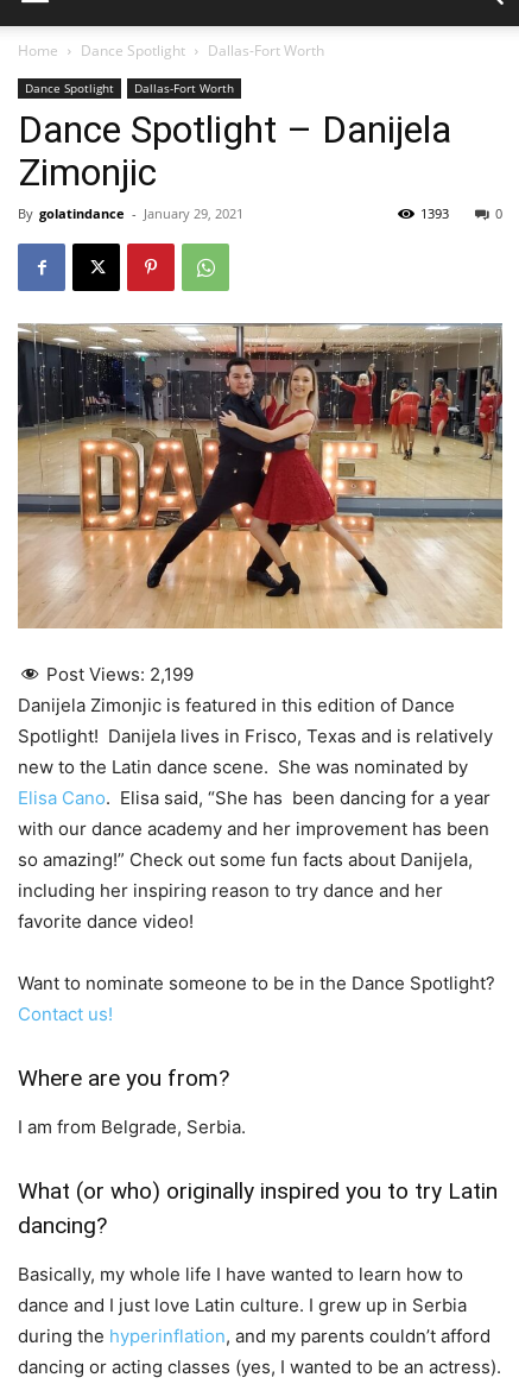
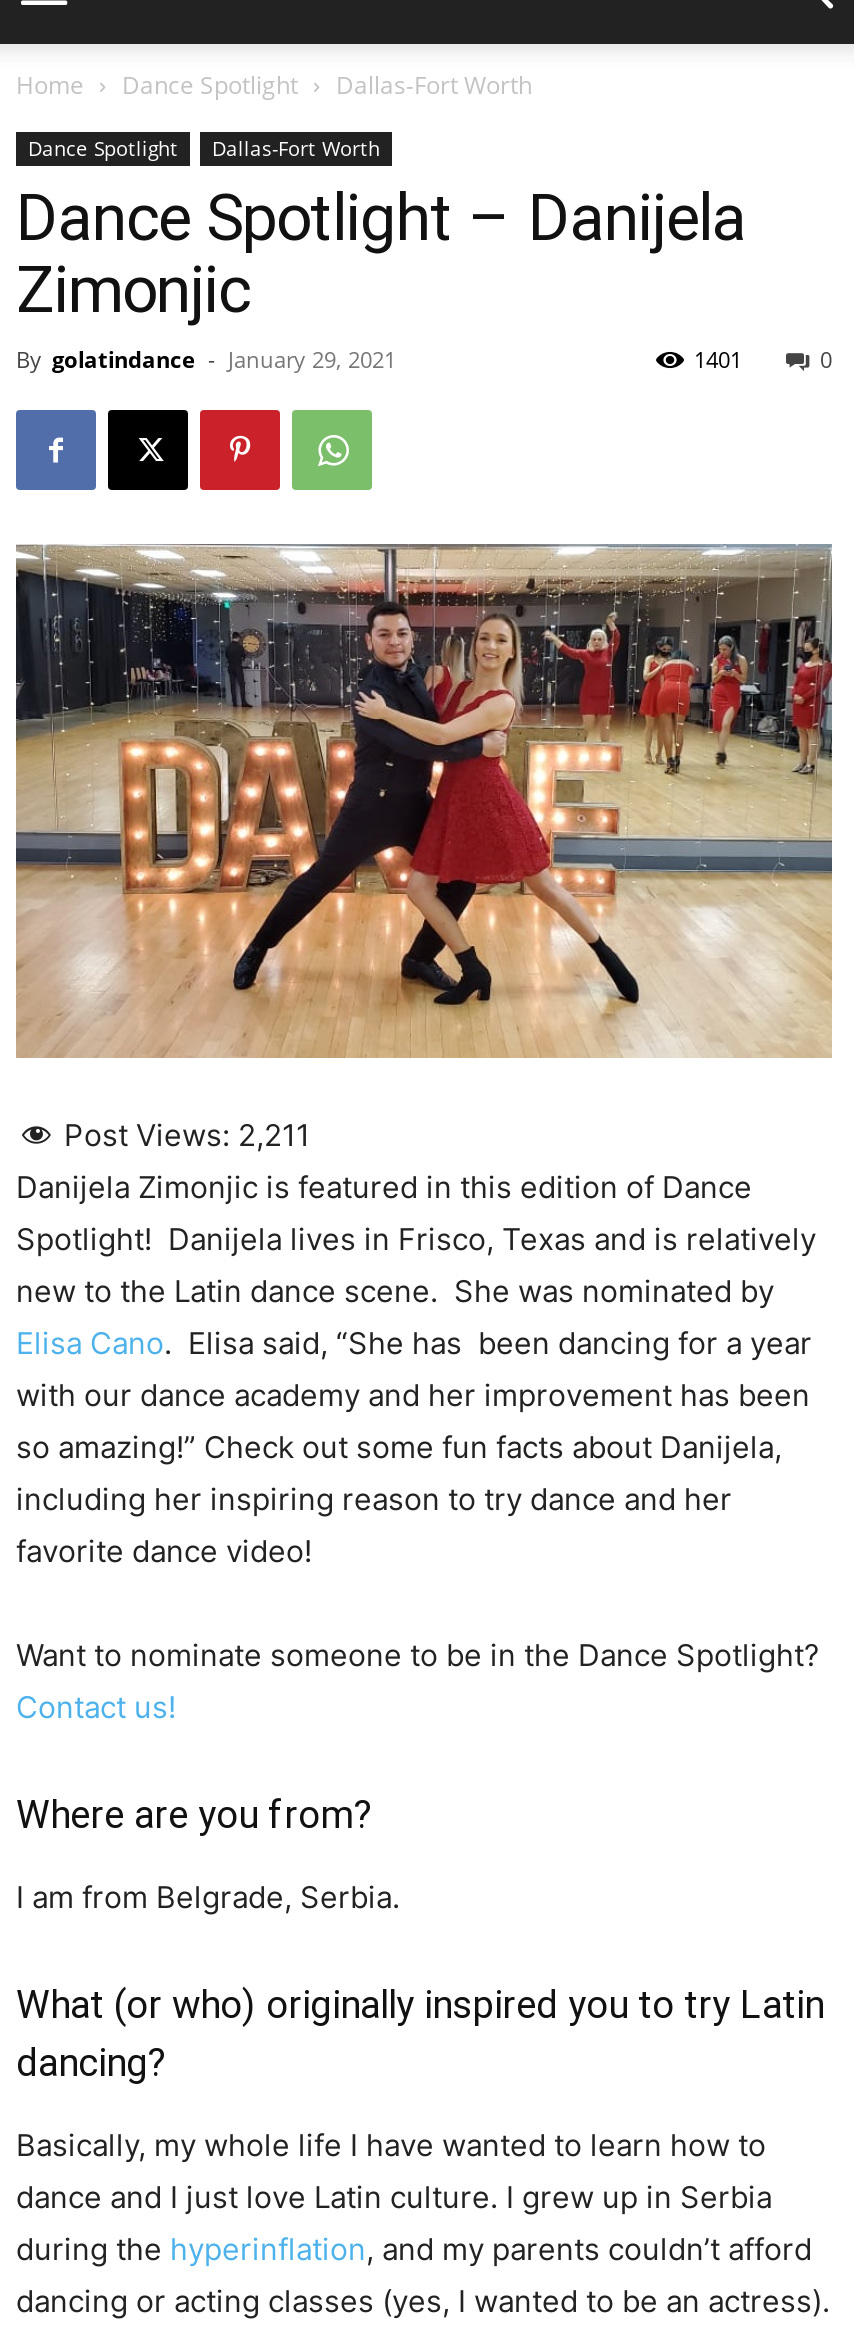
[420,204,449,222] 1393 -> [694,344,742,374] 1401
[46,662,194,685] Post Views: 2,199 -> [64,1115,310,1153] Post Views: 2,211

